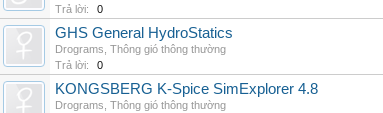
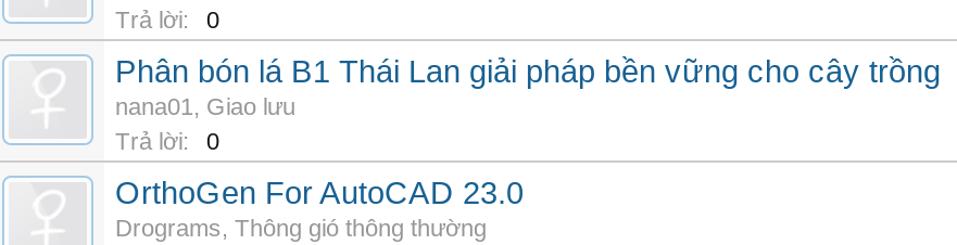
[55,25,233,55] GHS General HydroStatics | Drograms, Thông gió thông thường -> [115,54,941,119] Phân bón lá B1 Thái Lan giải pháp bền vững cho cây trồng | nana01, Giao lưu
[55,81,318,97] KONGSBERG K-Spice SimExplorer 4.8 -> [115,176,524,210] OrthoGen For AutoCAD 23.0

